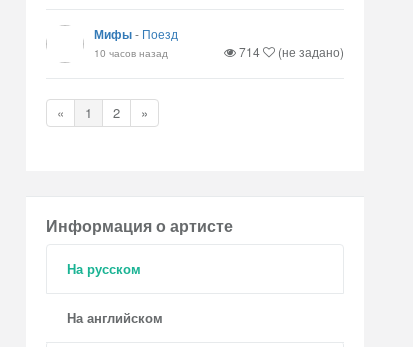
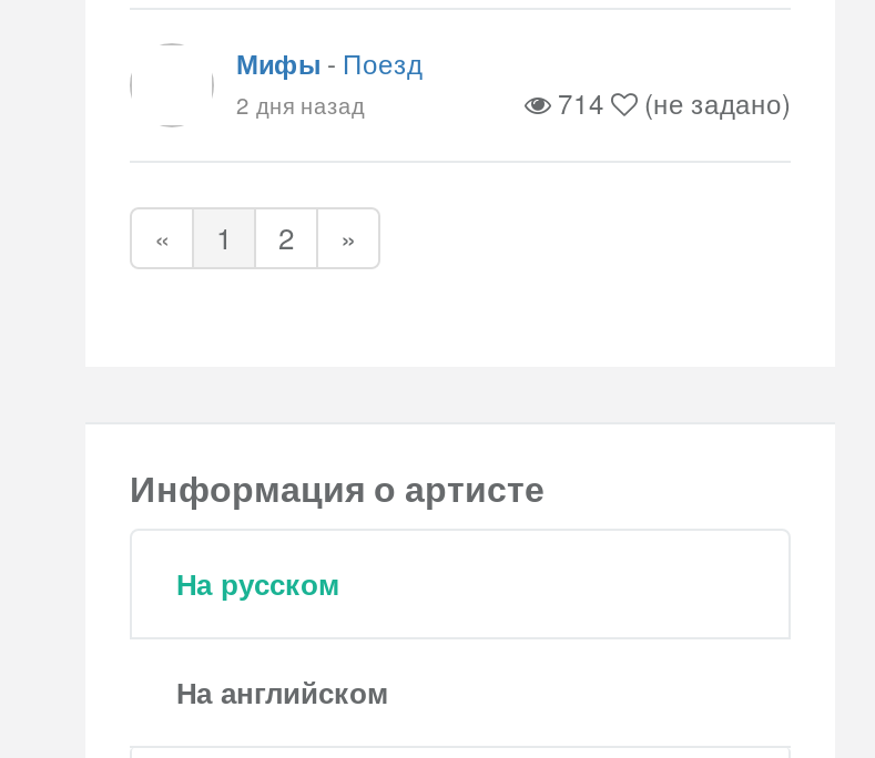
[94,45,168,60] 10 часов назад -> [236,88,365,121] 2 дня назад

